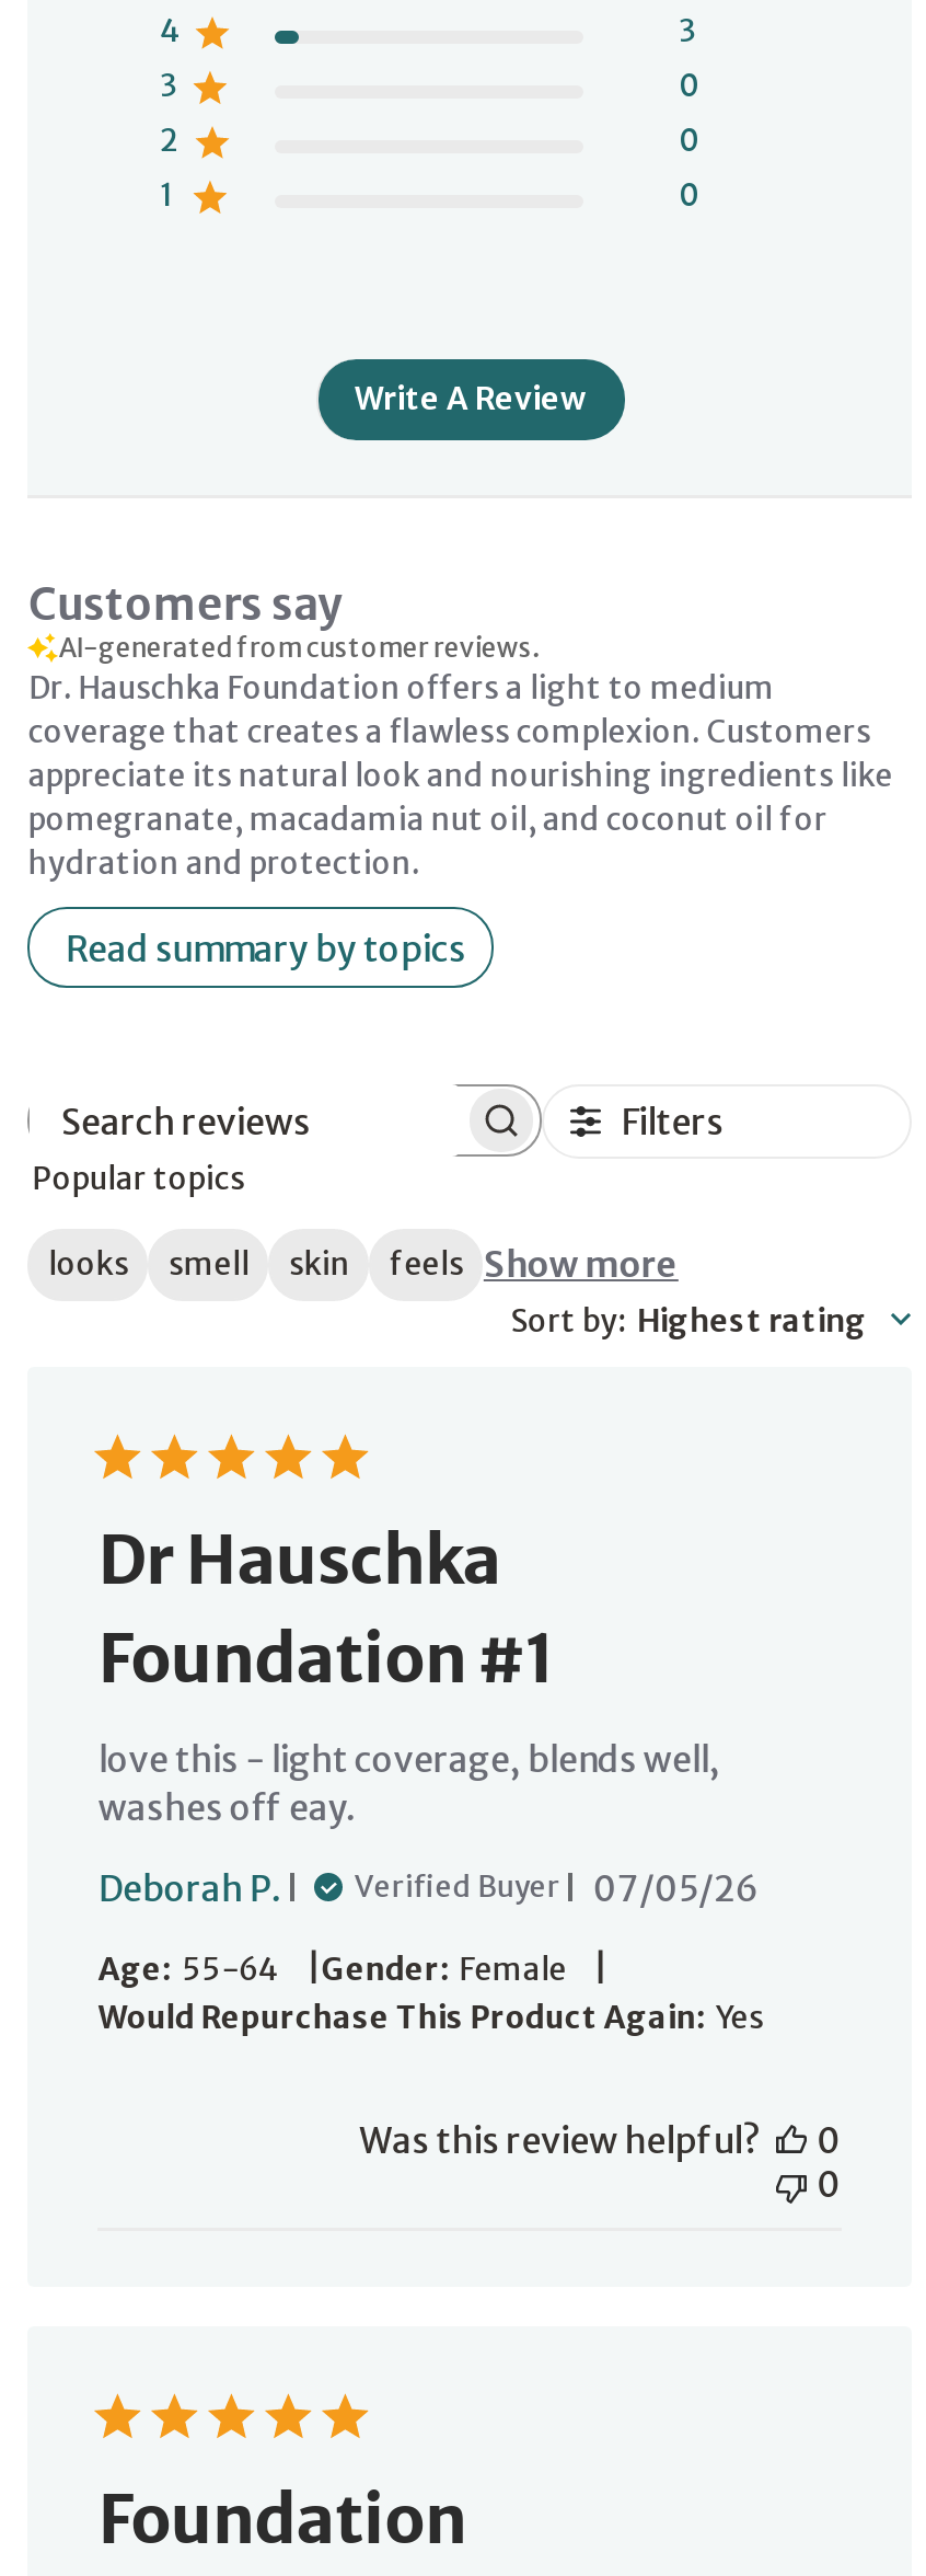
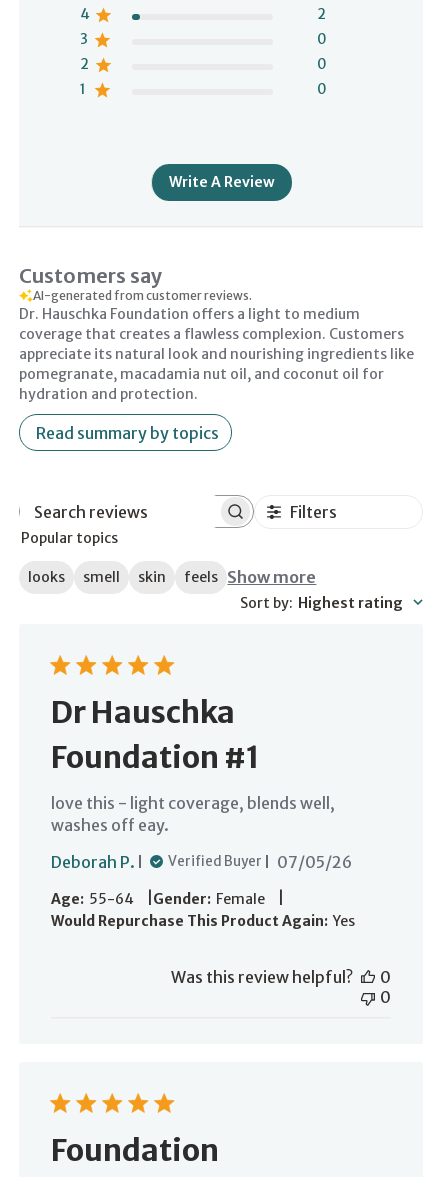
[679,12,696,51] 3 -> [316,5,325,23] 2

